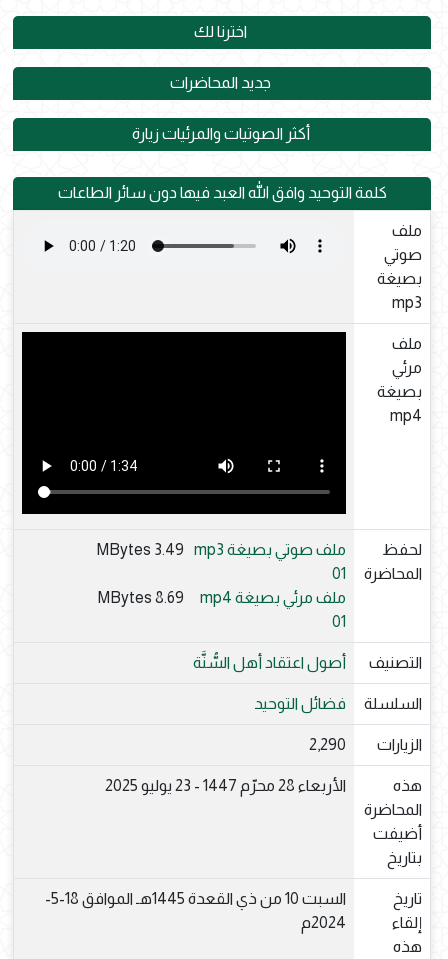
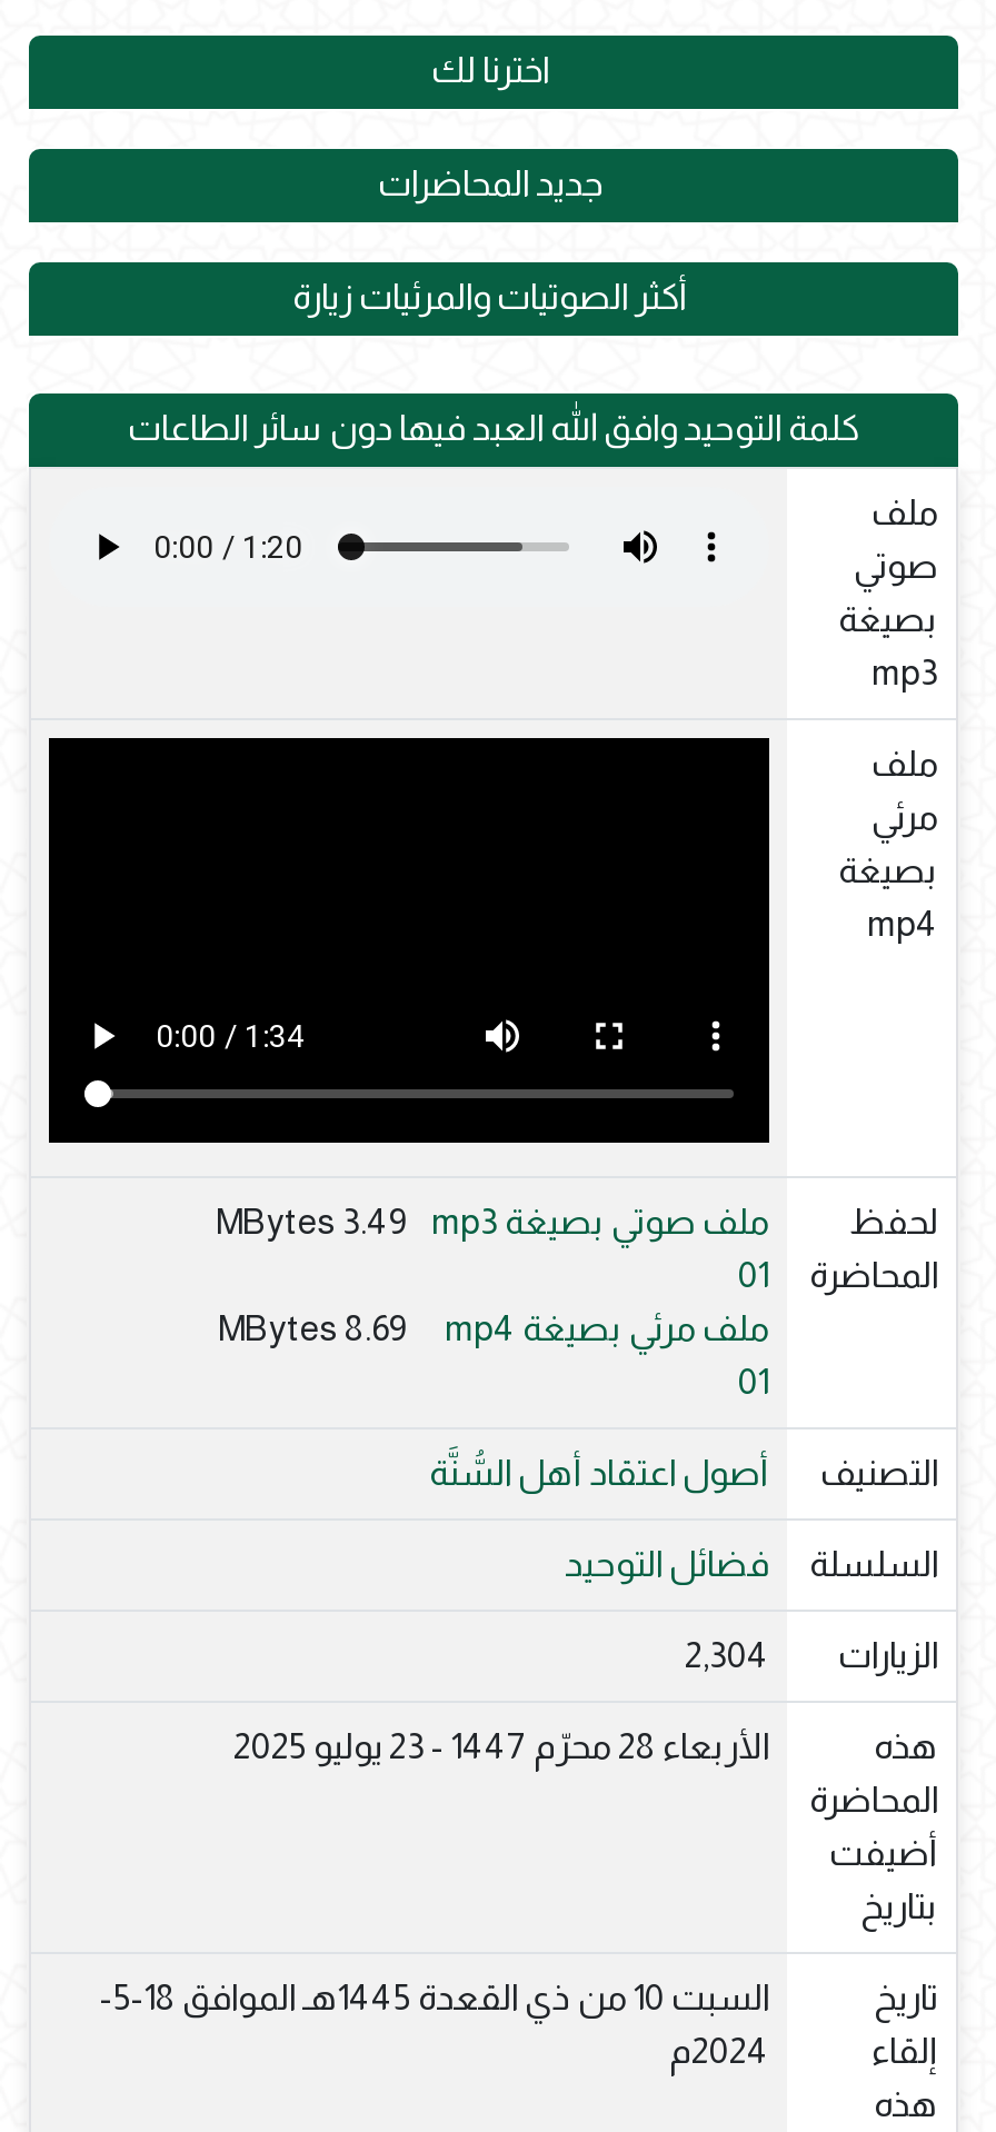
[309,736,422,753] الزيارات 2,290 -> [685,1636,938,1674] الزيارات 2,304

